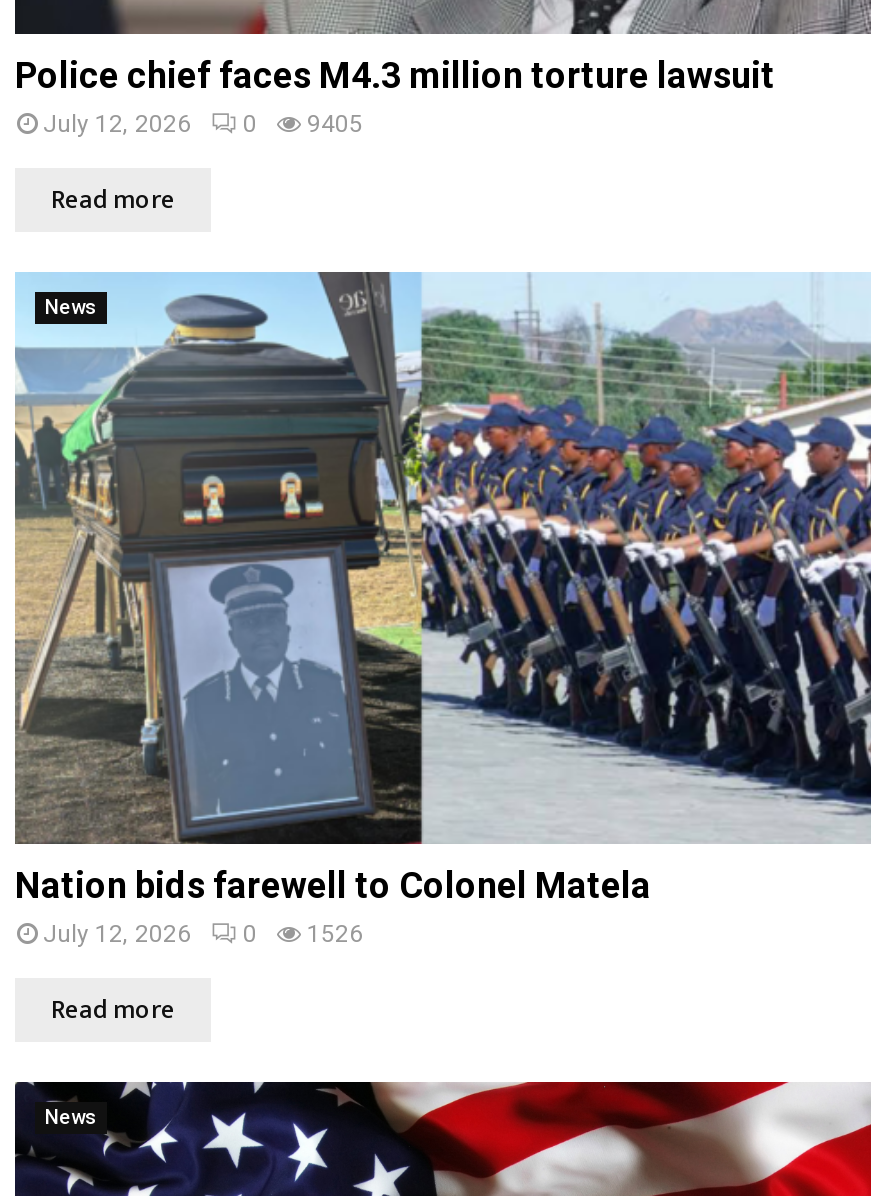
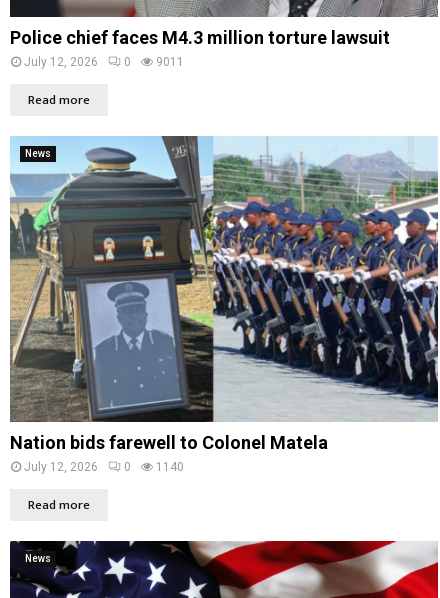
[43,111,363,139] July 12, 2026 0 9405 -> [24,55,184,69] July 12, 2026 0 9011
[43,919,363,947] July 12, 2026 0 1526 -> [24,460,184,474] July 12, 2026 0 1140

